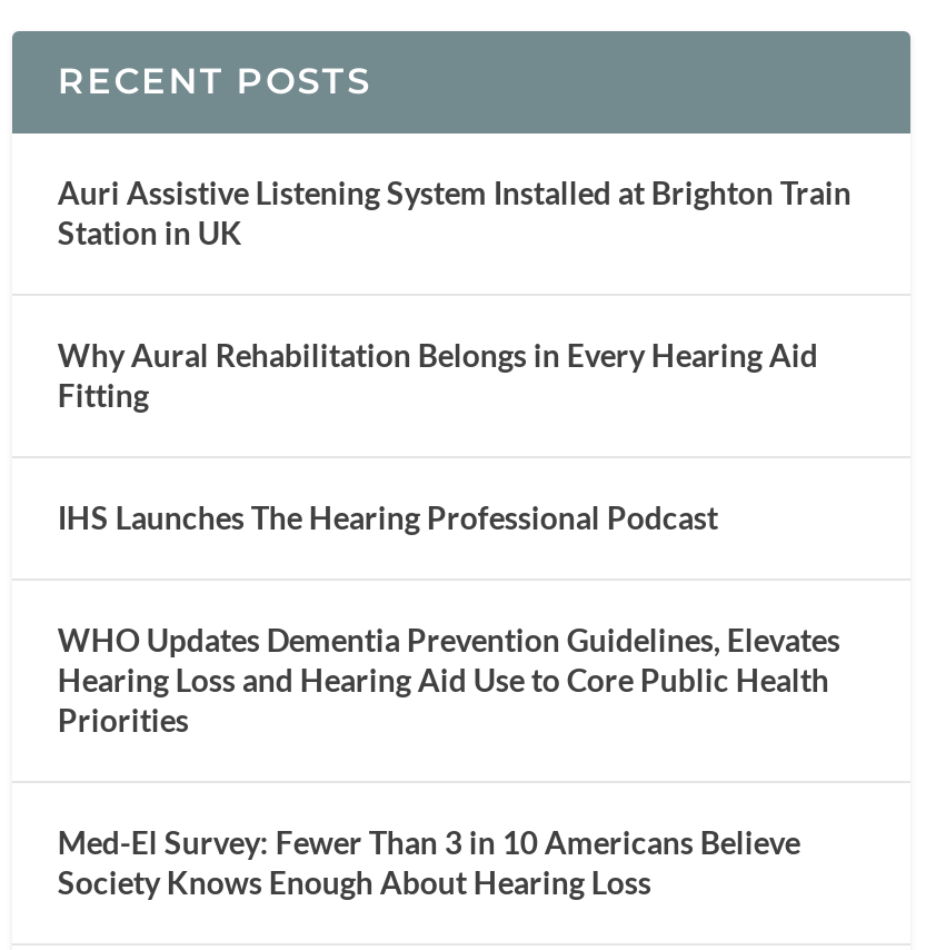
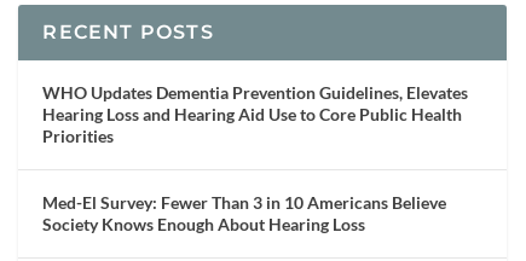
[58,173,851,536] Auri Assistive Listening System Installed at Brighton Train | Station in UK | Why Aural Rehabilitation Belongs in Every Hearing Aid | Fitting | IHS Launches The Hearing Professional Podcast -> none

